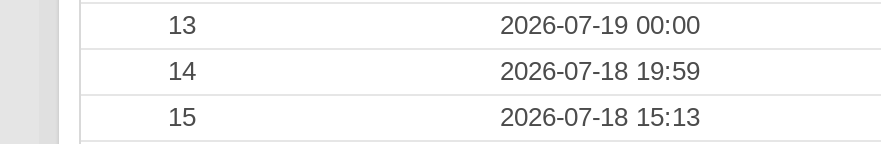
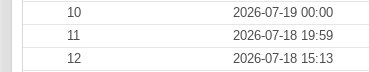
[168,10,196,40] 13 -> [66,5,80,20] 10
[168,56,196,86] 14 -> [67,28,80,43] 11
[168,102,196,132] 15 -> [66,51,80,66] 12

